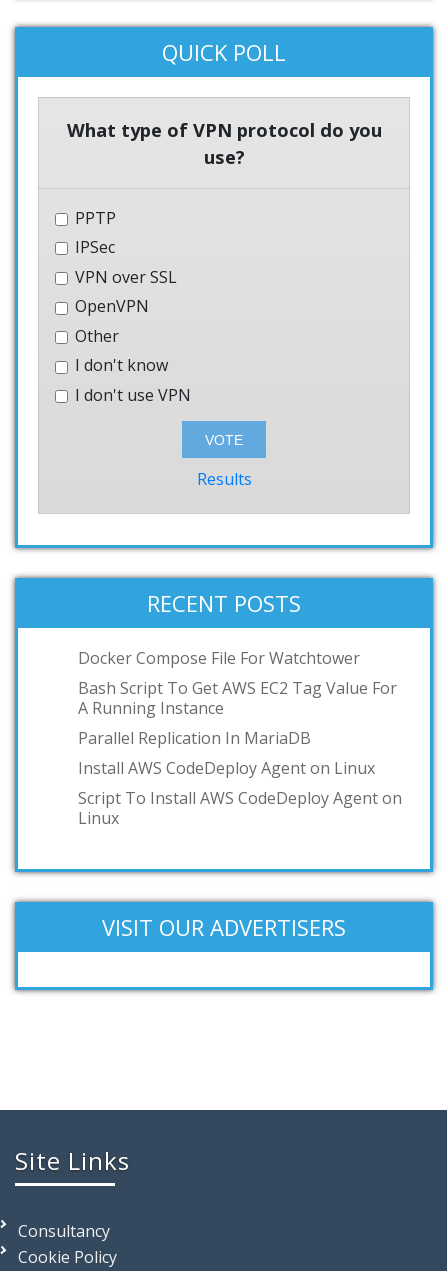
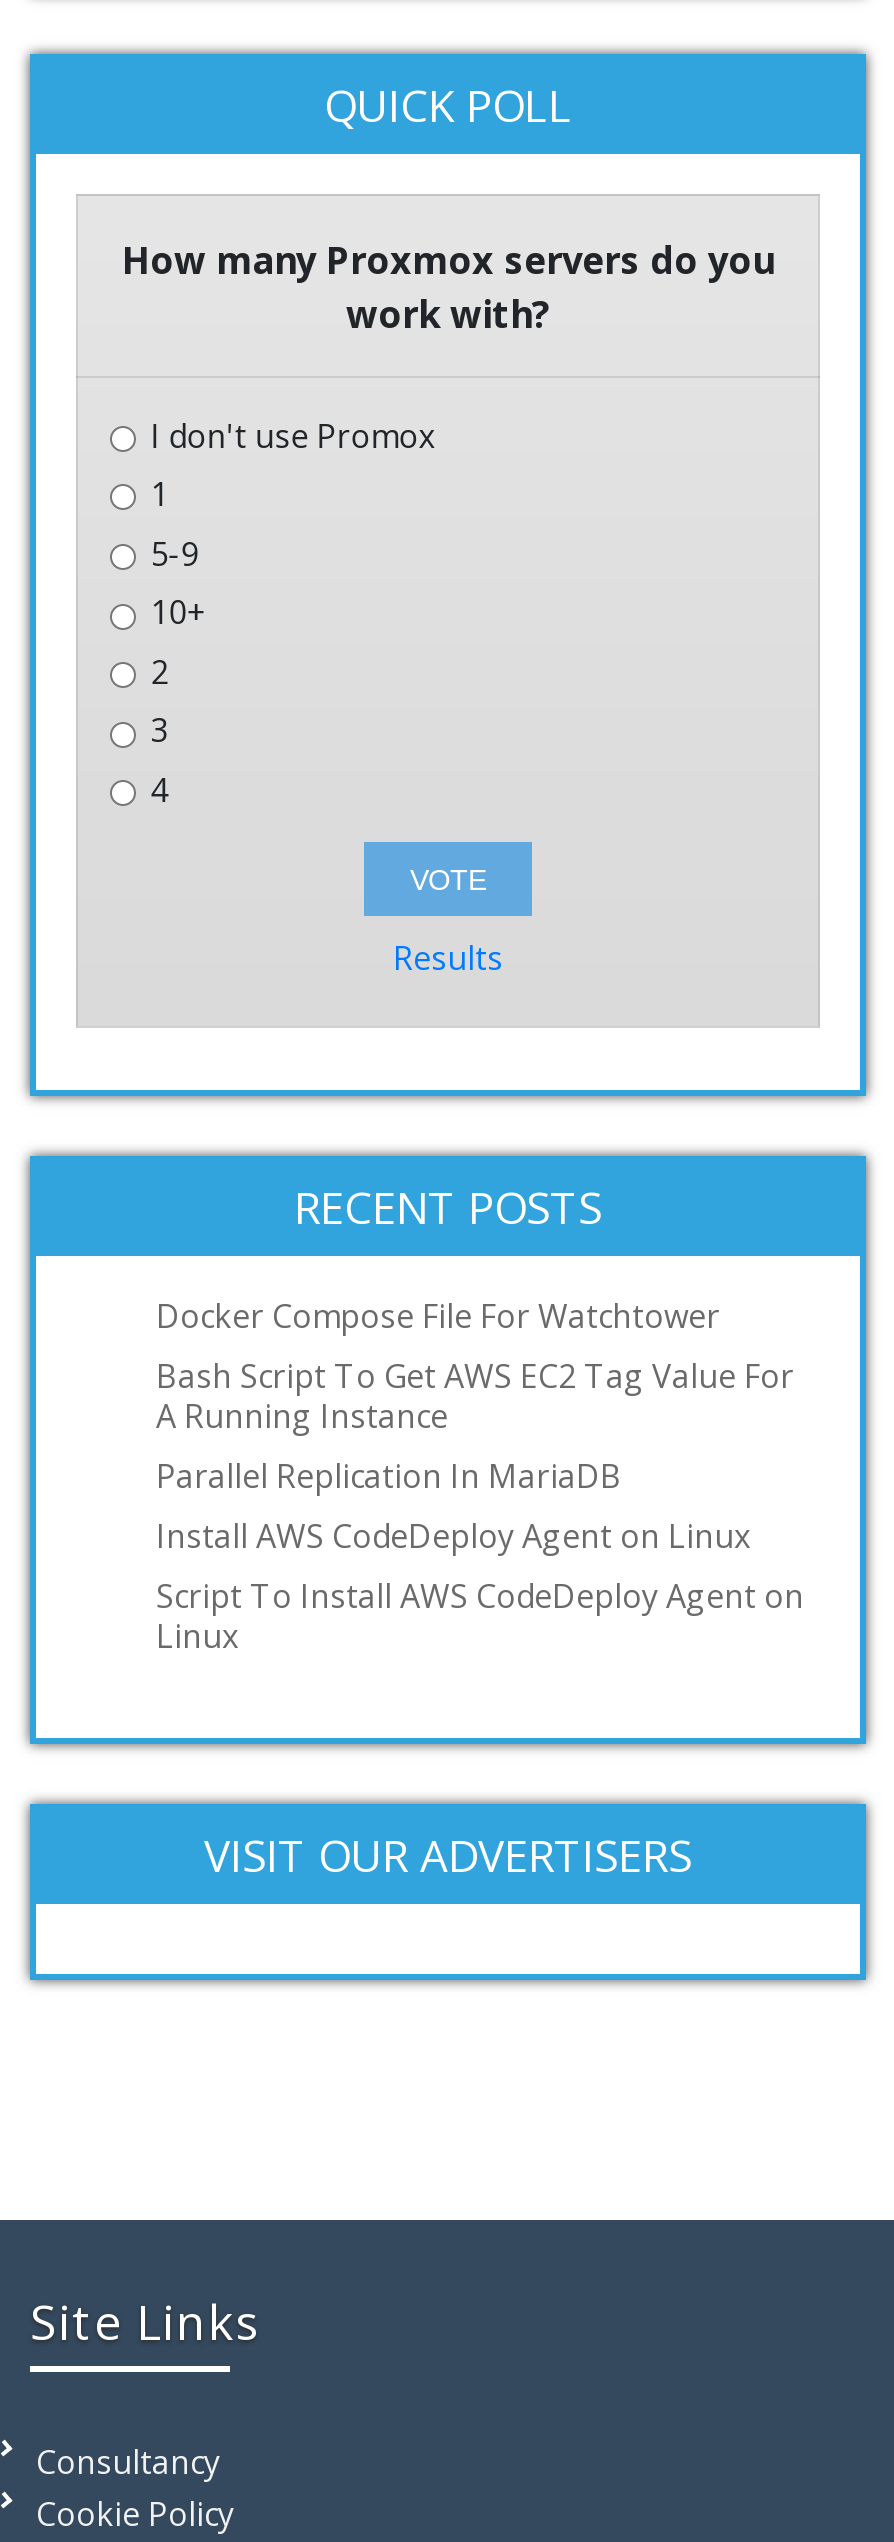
[66,117,381,169] What type of VPN protocol do you | use? -> [122,233,774,337] How many Proxmox servers do you | work with?
[71,206,191,406] PPTP | IPSec | VPN over SSL | OpenVPN | Other | I don't know | I don't use VPN -> [142,413,434,812] I don't use Promox | 1 | 5-9 | 10+ | 2 | 3 | 4

